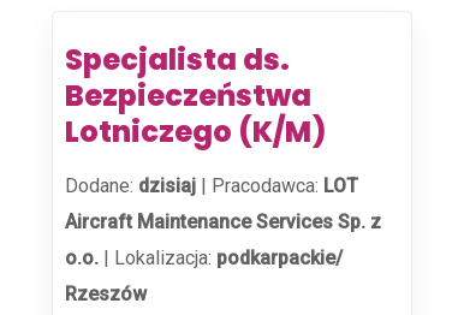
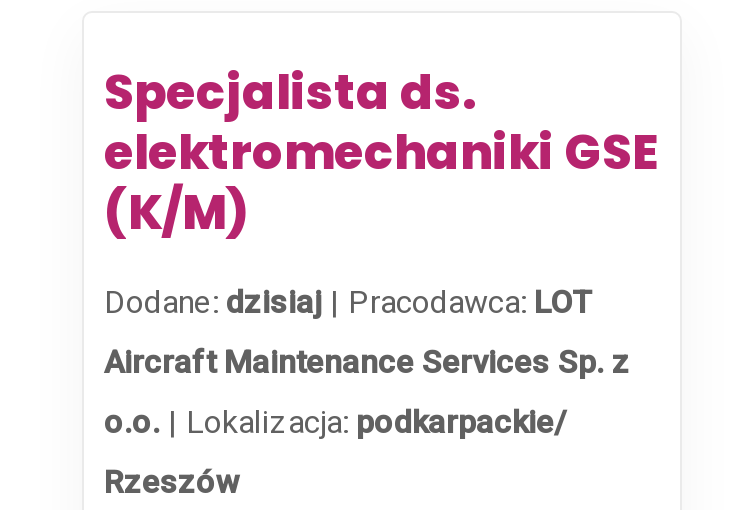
[65,76,326,151] Bezpieczeństwa | Lotniczego (K/M) -> [104,119,658,245] elektromechaniki GSE | (K/M)

